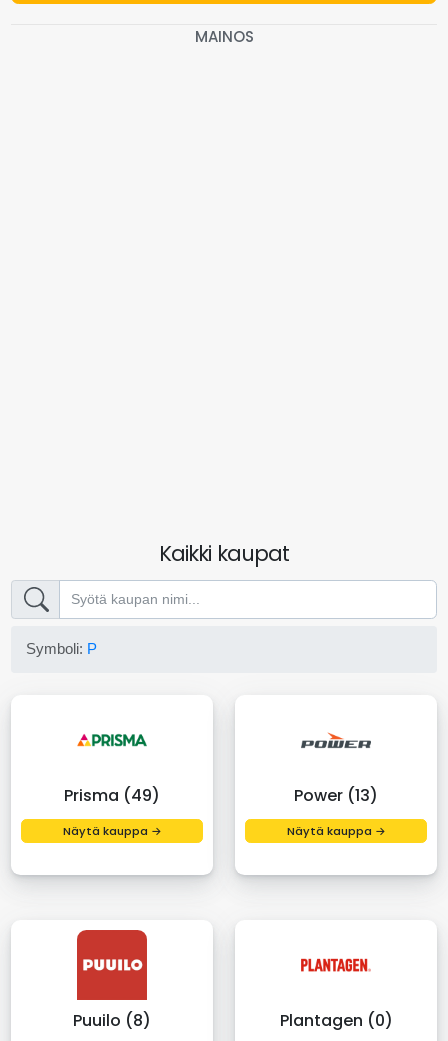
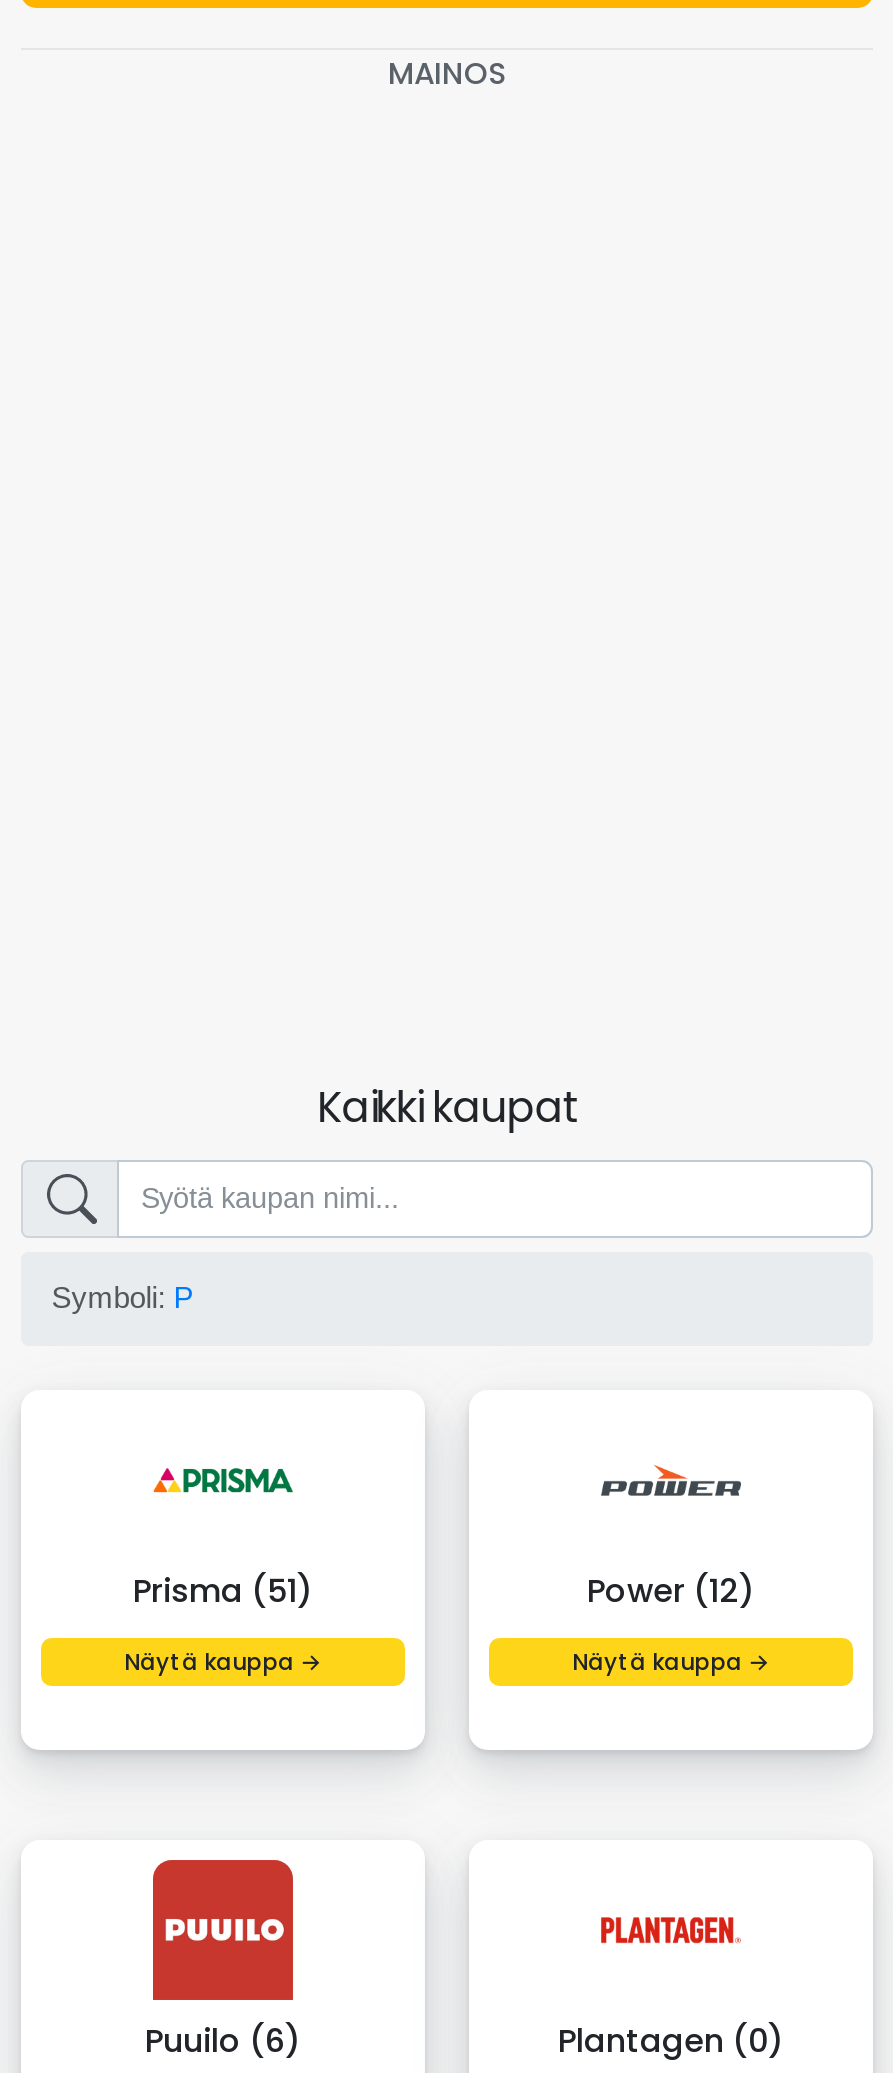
[64,783,160,806] Prisma (49) -> [133,1567,313,1613] Prisma (51)
[294,783,378,806] Power (13) -> [587,1567,755,1613] Power (12)
[73,1008,151,1031] Puuilo (8) -> [145,2017,301,2063] Puuilo (6)

